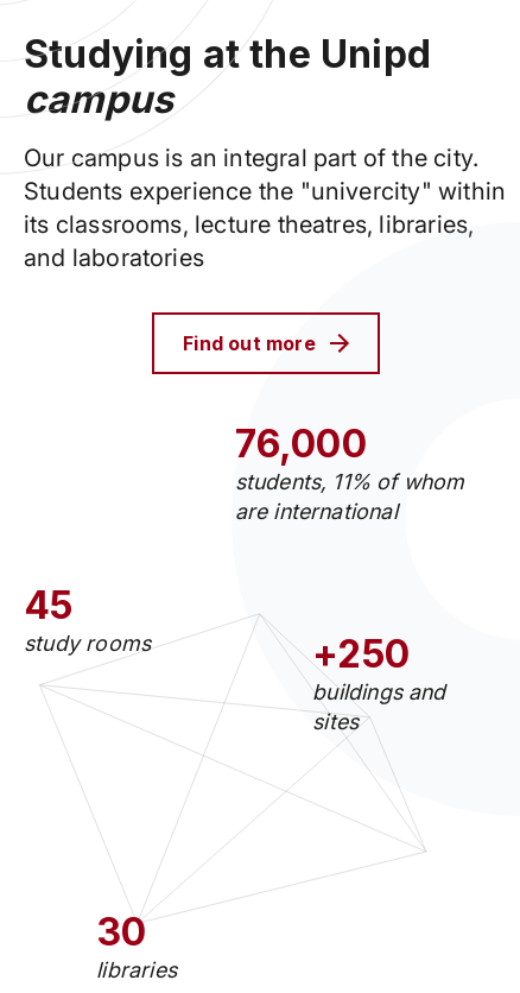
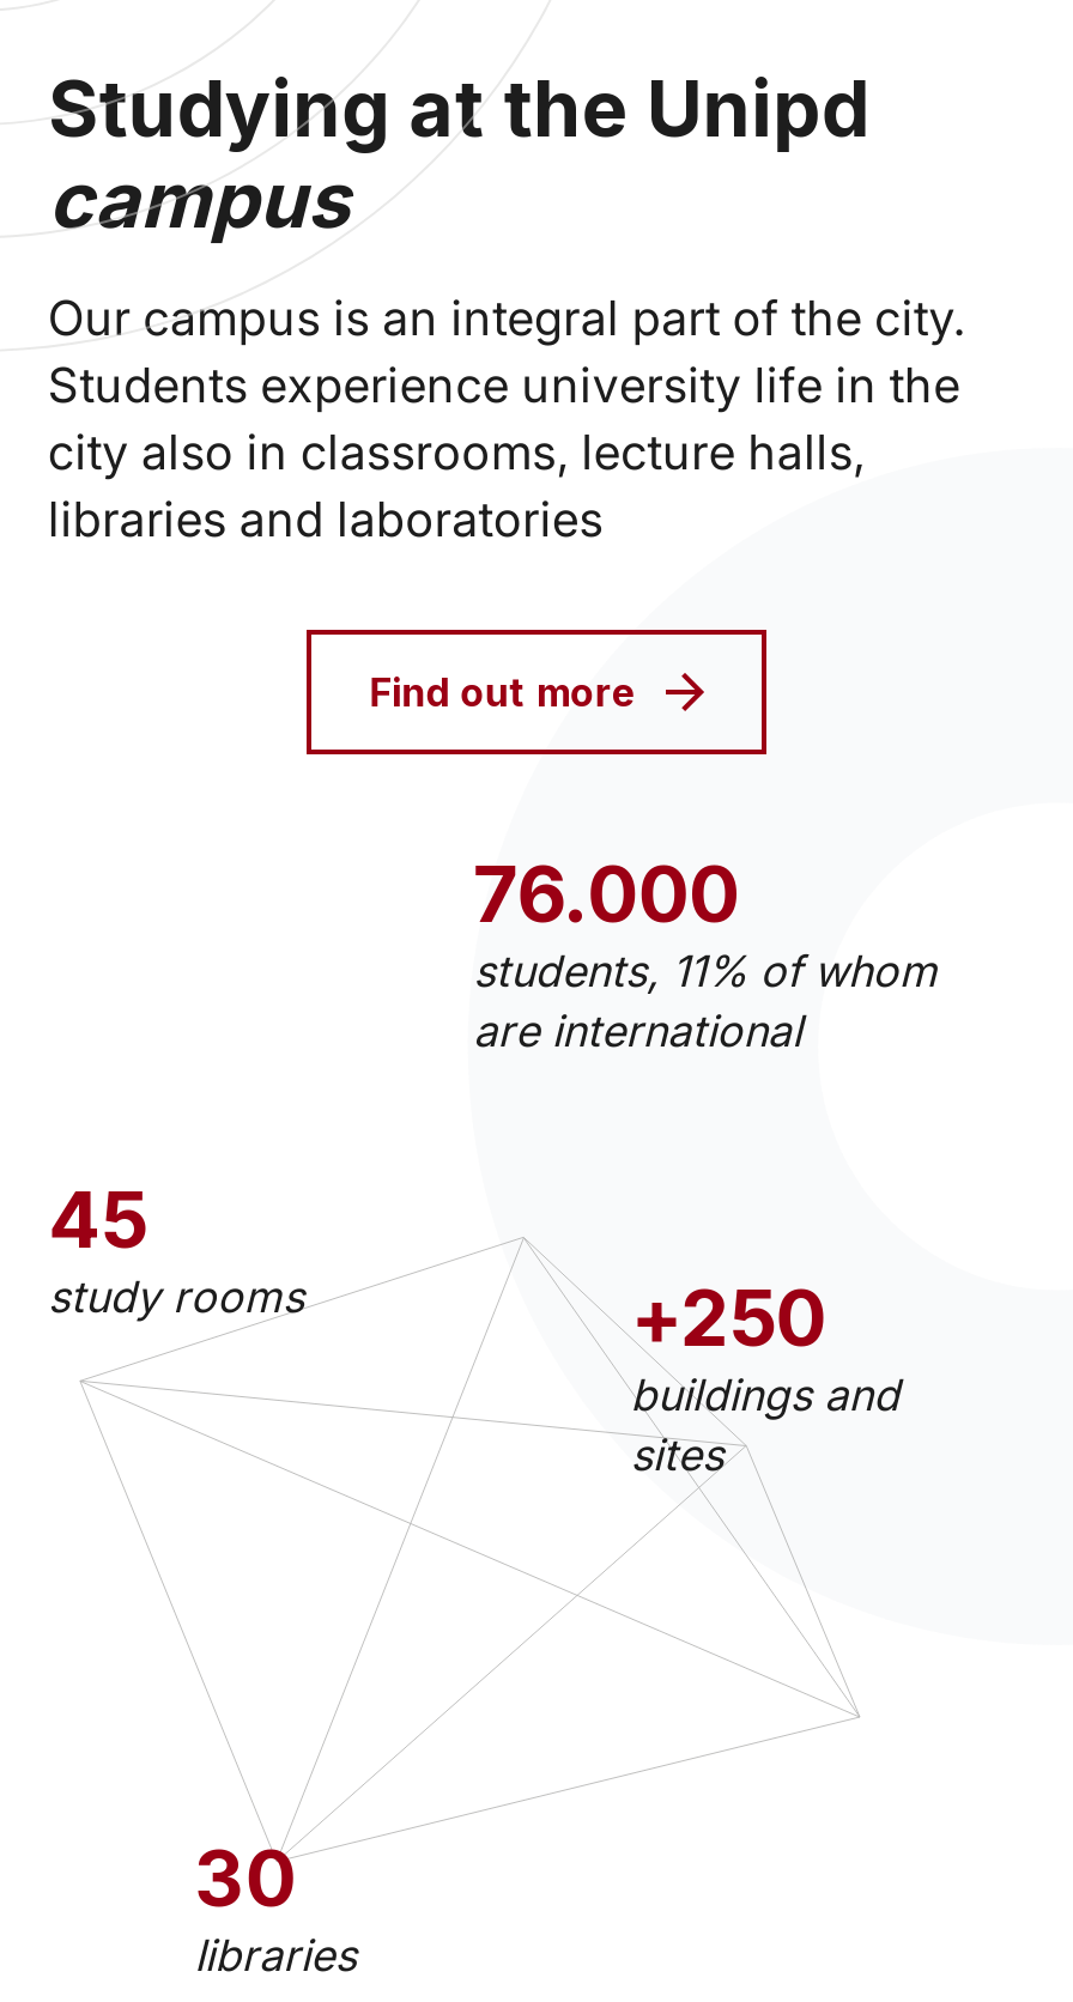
[24,177,506,272] Students experience the "univercity" within | its classrooms, lecture theatres, libraries, | and laboratories -> [48,357,960,548] Students experience university life in the | city also in classrooms, lecture halls, | libraries and laboratories
[235,421,367,467] 76,000 -> [473,848,740,942] 76.000

